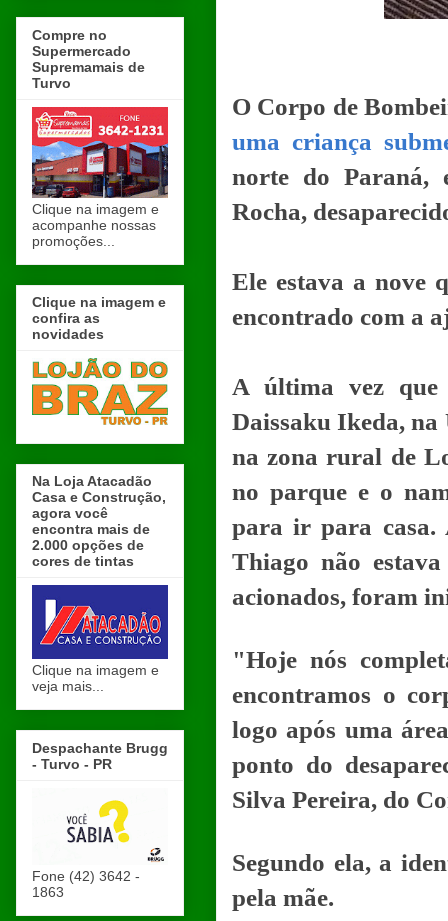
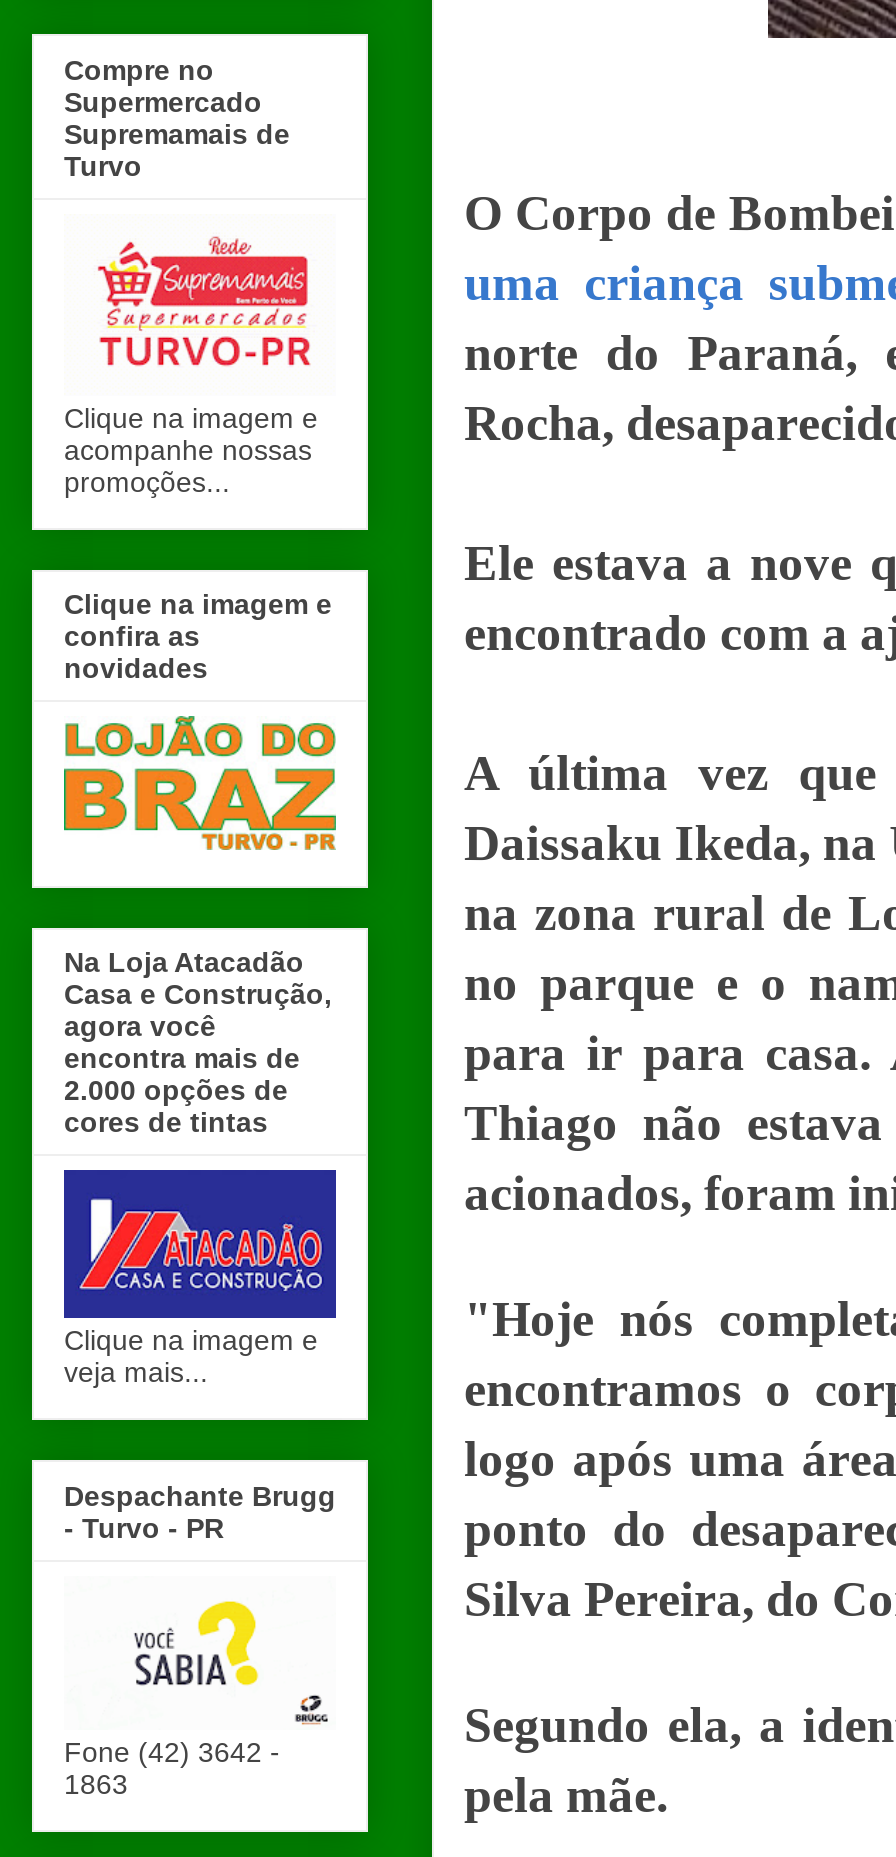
[31,106,169,199] [image] -> [64,214,336,396] [image]

